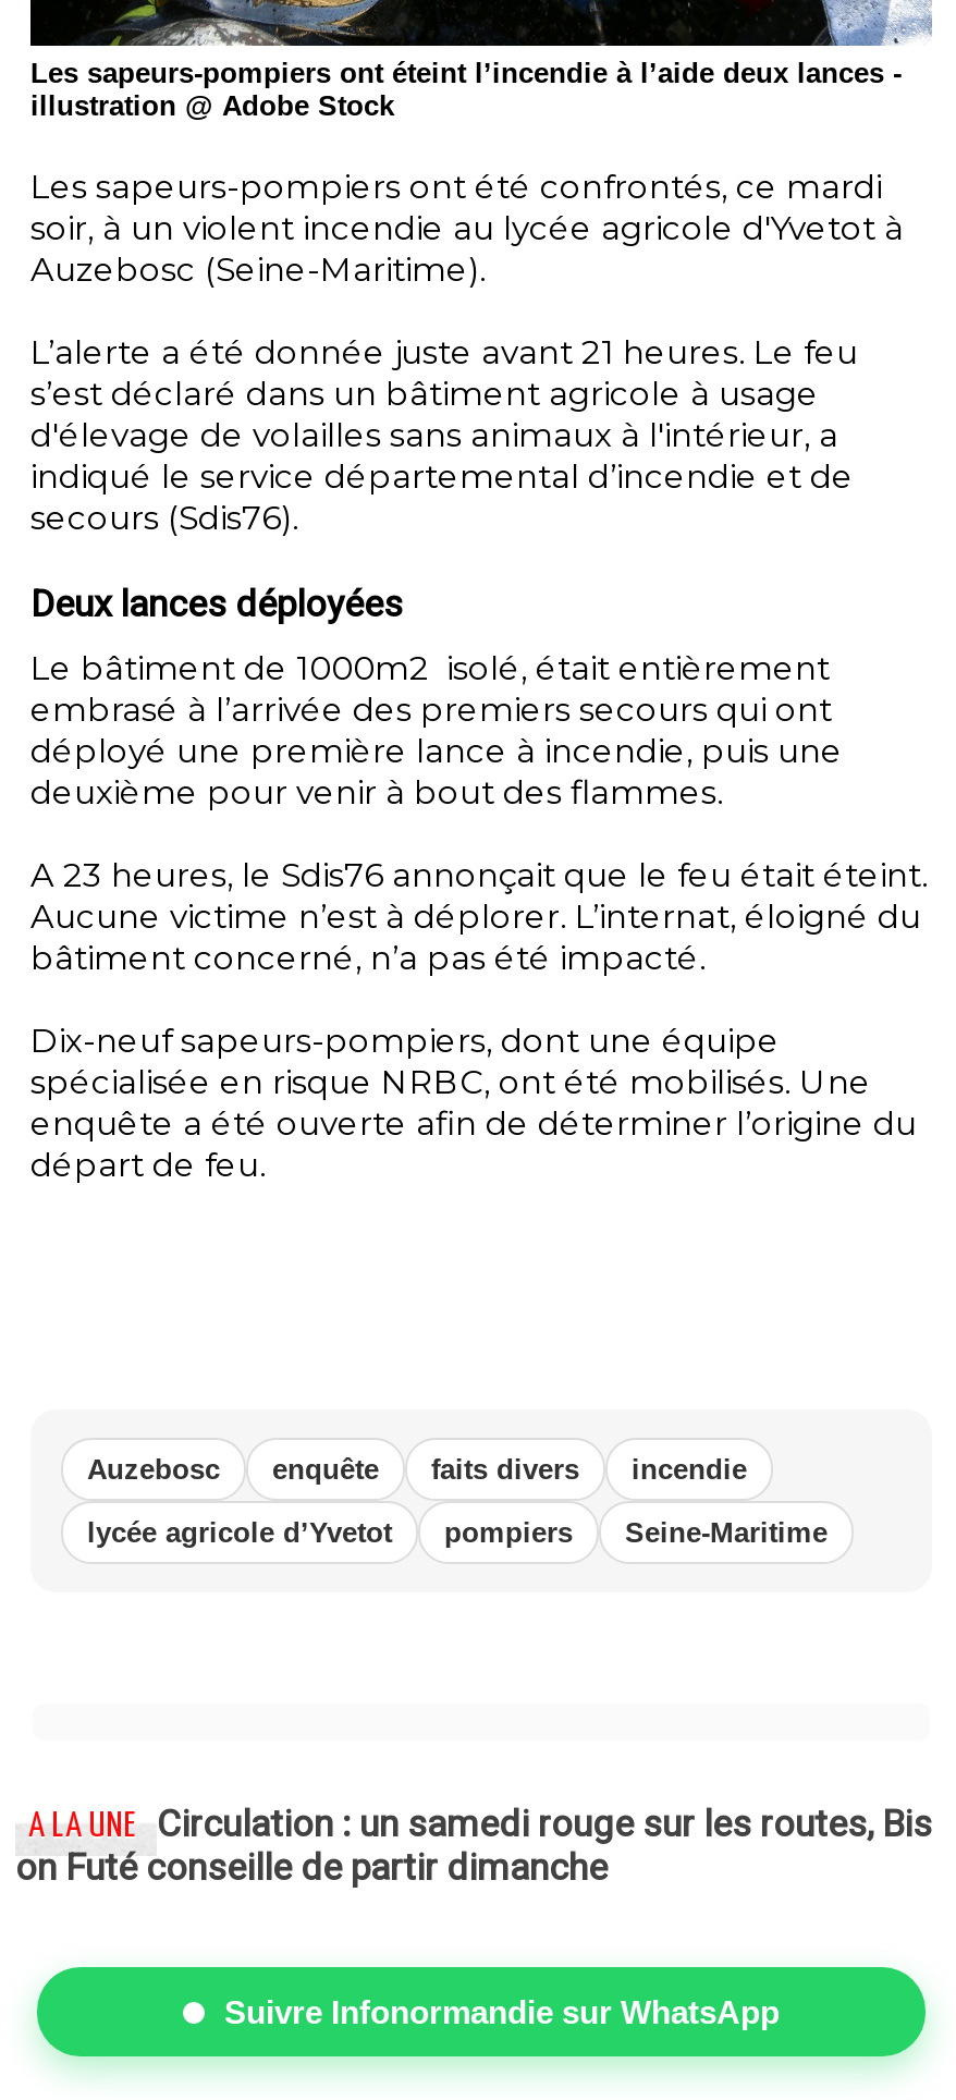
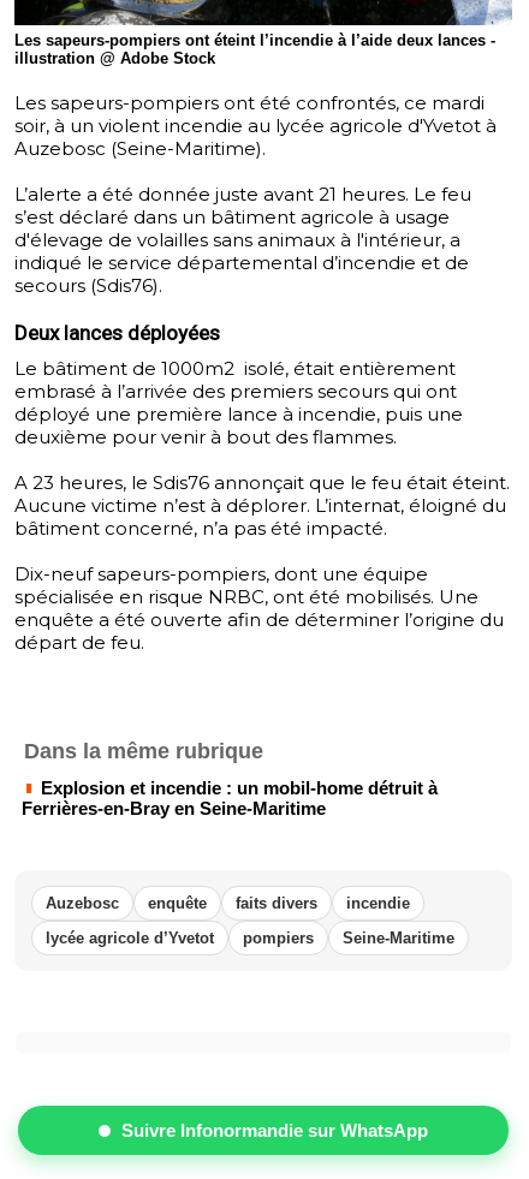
none -> [22,739,438,818] Dans la même rubrique | Explosion et incendie : un mobil-home détruit à | Ferrières-en-Bray en Seine-Maritime
moved [87,1453,828,1549] -> [46,894,454,947]: Auzebosc | enquête | faits divers | incendie | lycée agricole d’Yvetot | pompiers | Seine-Maritime
[15,1802,932,1889] A LA UNE Circulation : un samedi rouge sur les routes, Bis | on Futé conseille de partir dimanche -> none

